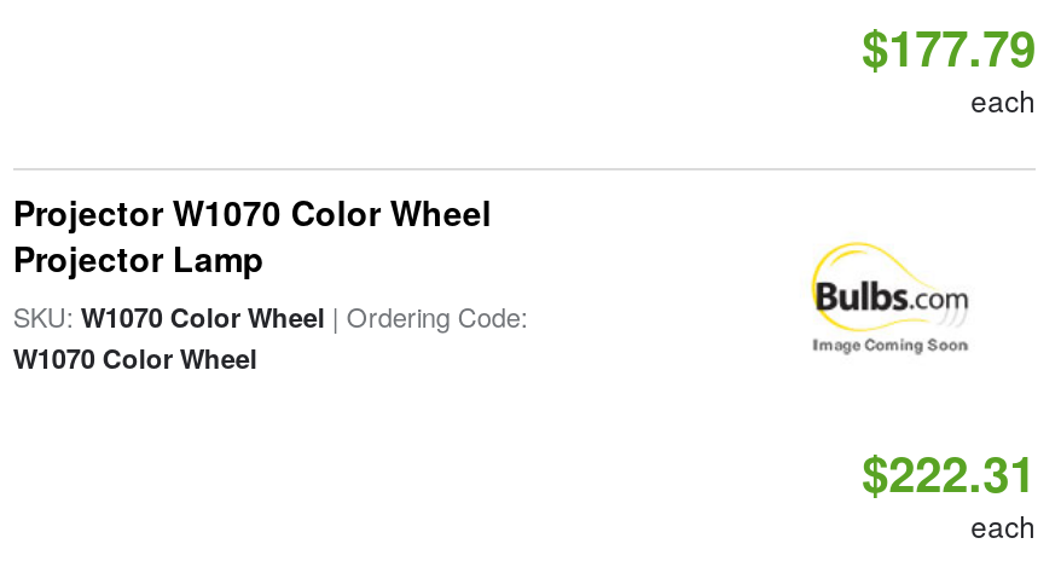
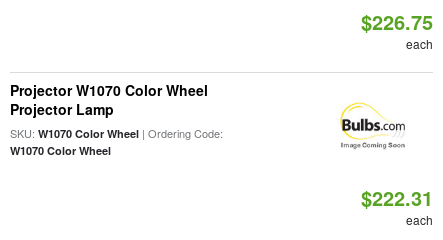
[862,10,1036,81] $177.79 -> [361,7,433,36] $226.75

